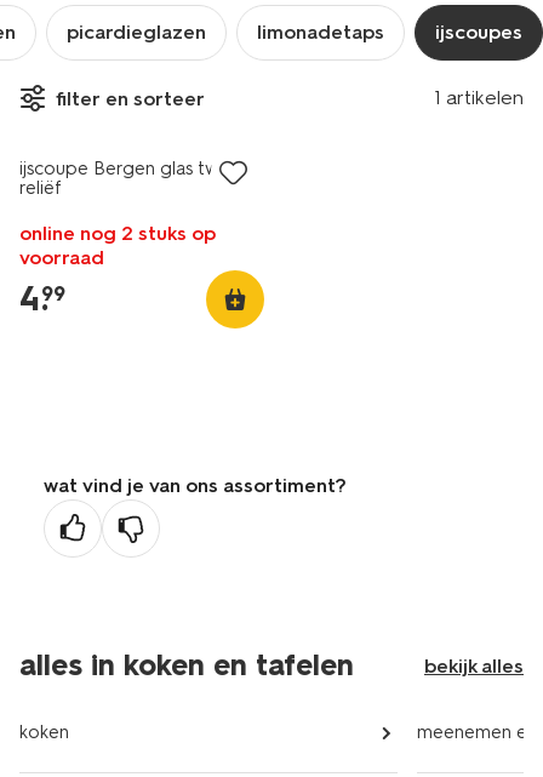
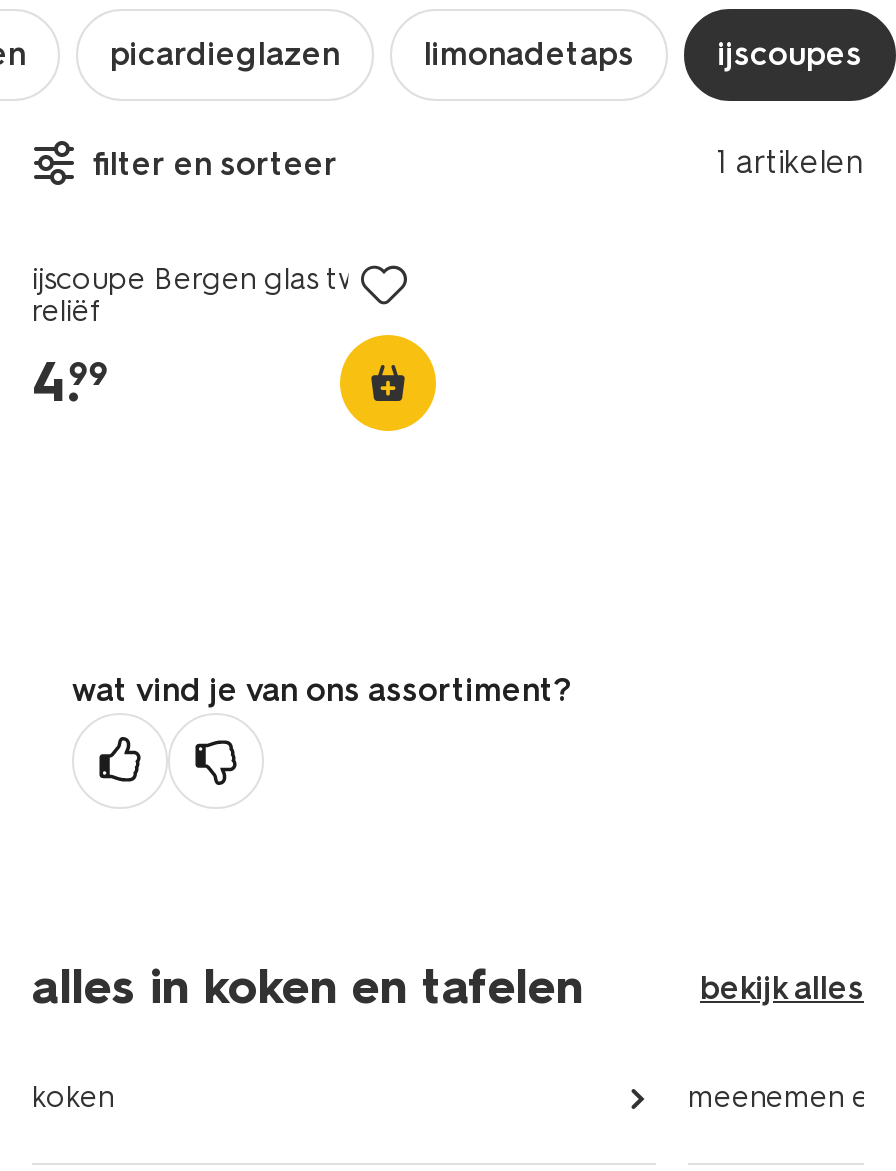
[19,222,216,269] online nog 2 stuks op | voorraad -> none

